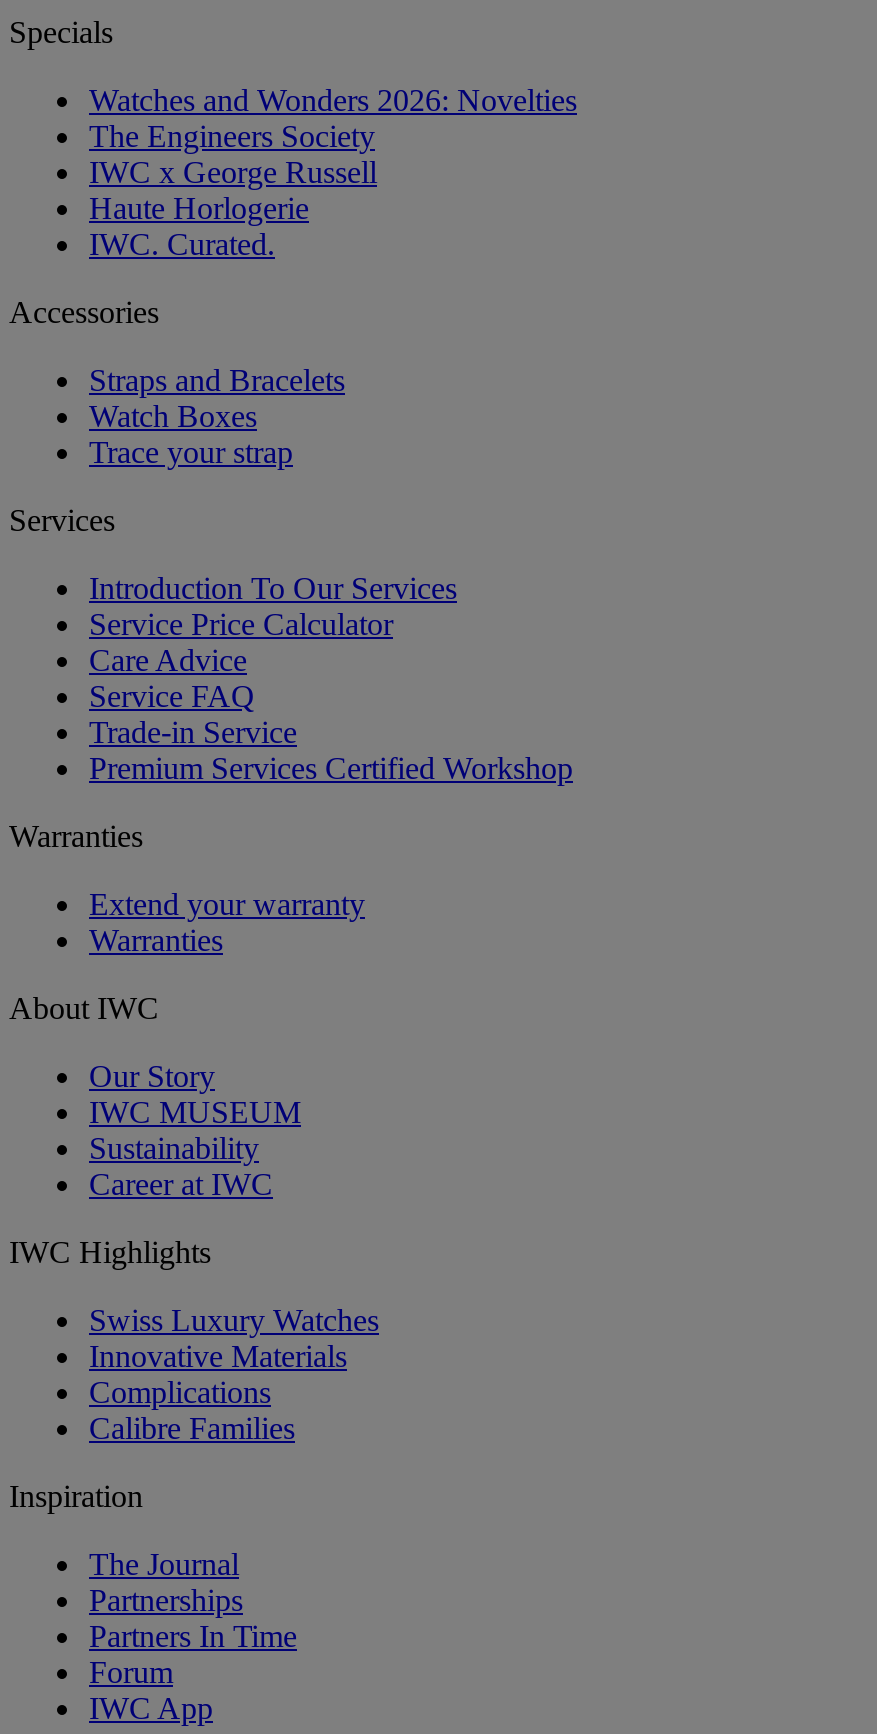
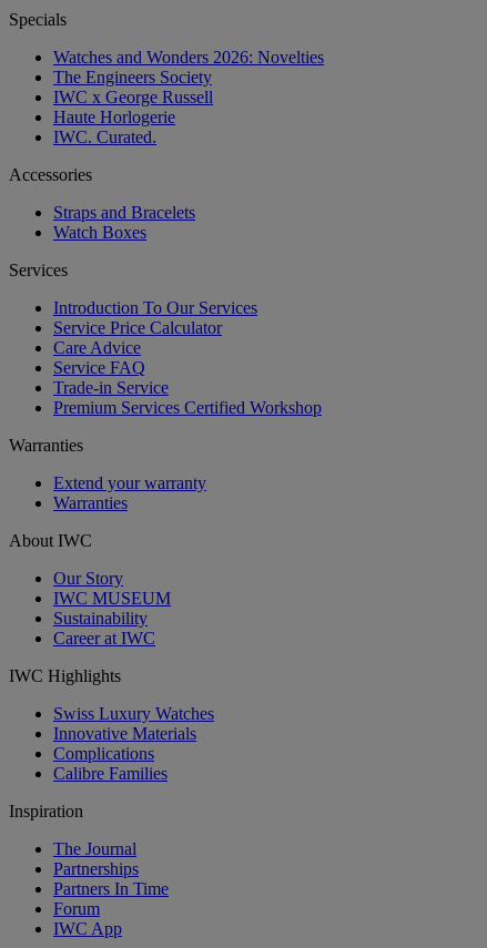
[89,435,293,469] Trace your strap -> none

